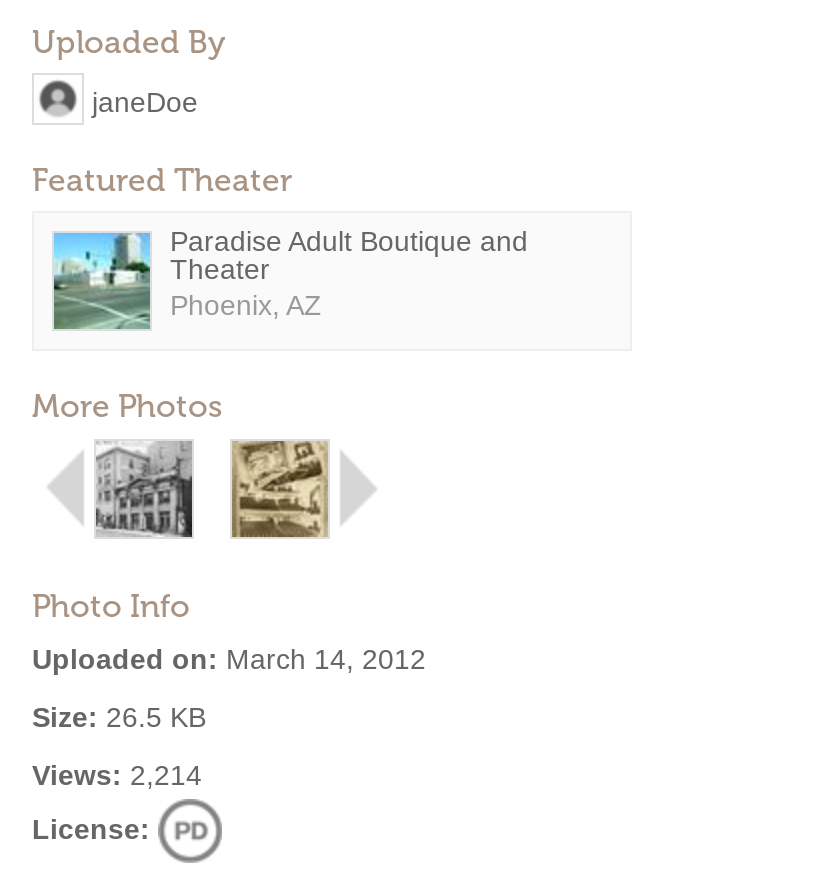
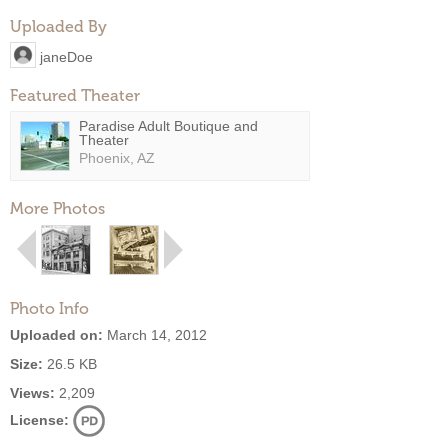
[32,759,202,791] Views: 2,214 -> [10,385,95,401] Views: 2,209

